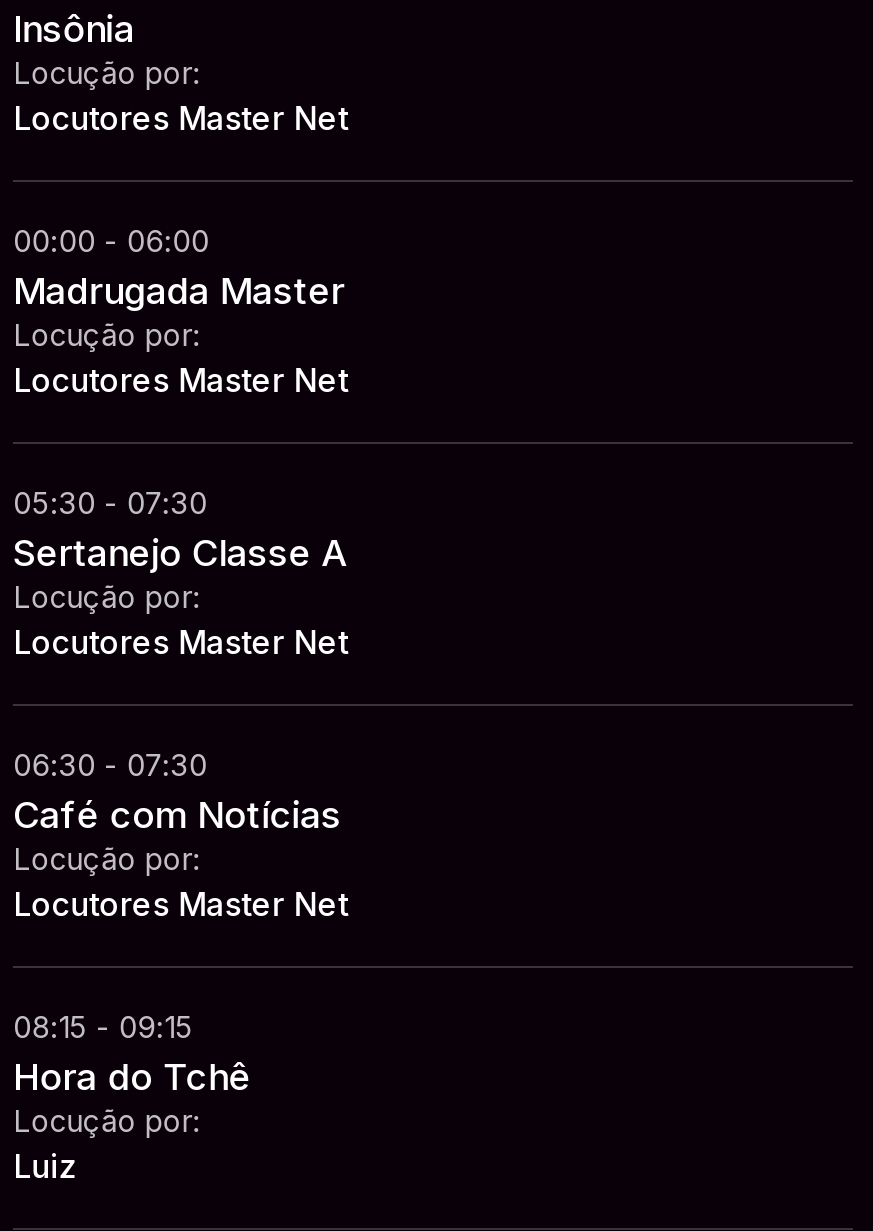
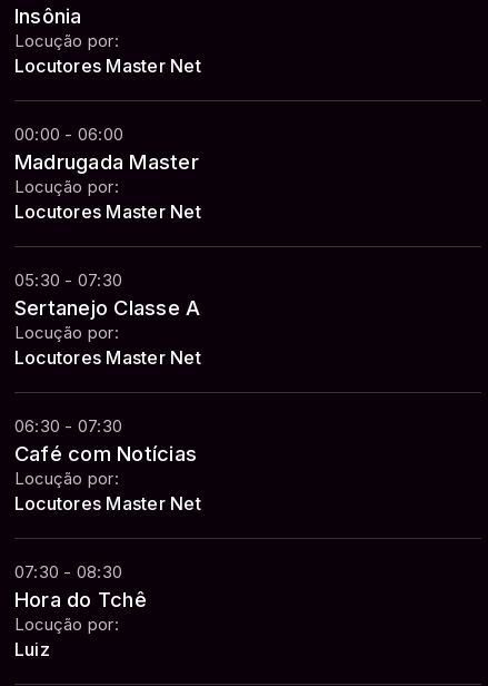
[13,1009,193,1045] 08:15 - 09:15 -> [14,562,122,582] 07:30 - 08:30

